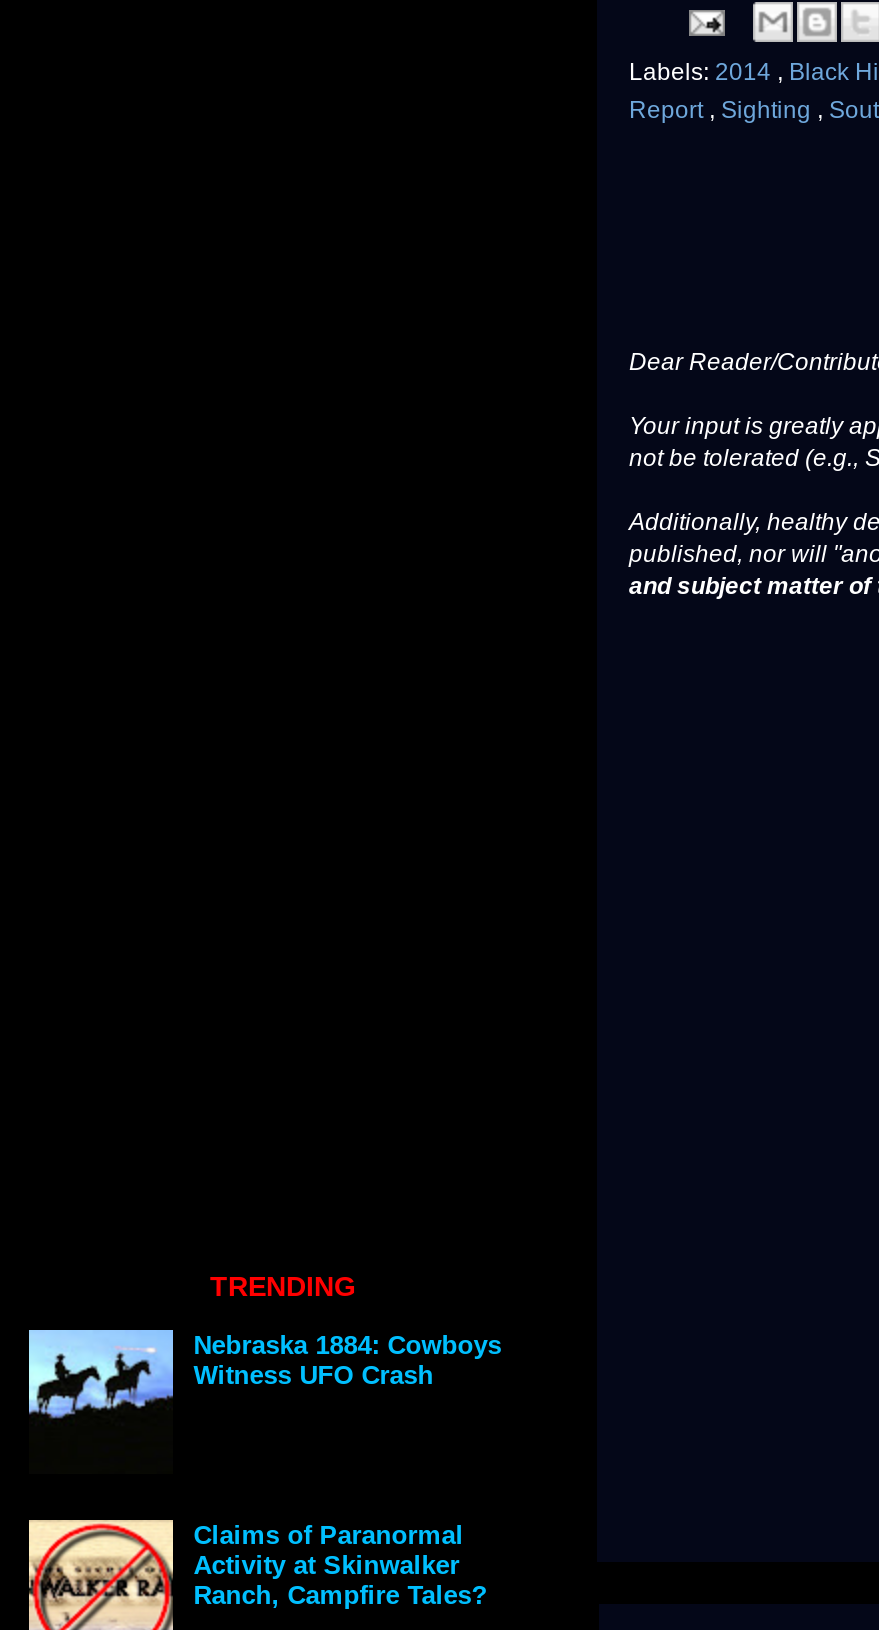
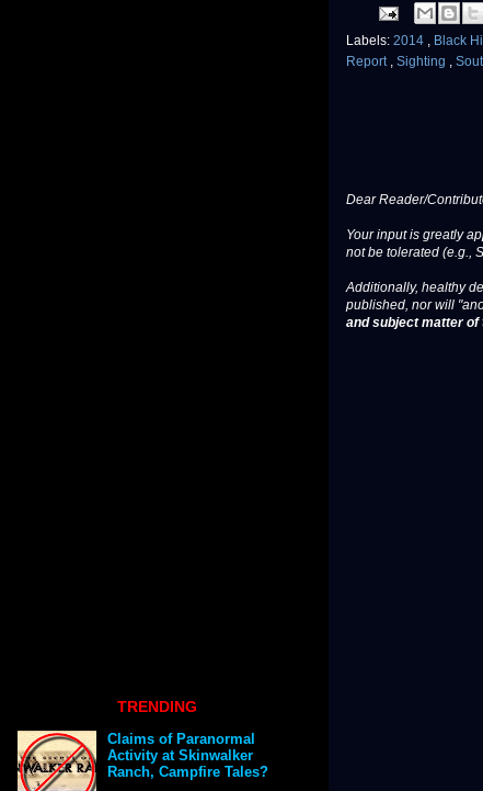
[27,1328,501,1420] [image] | Nebraska 1884: Cowboys | Witness UFO Crash -> none

